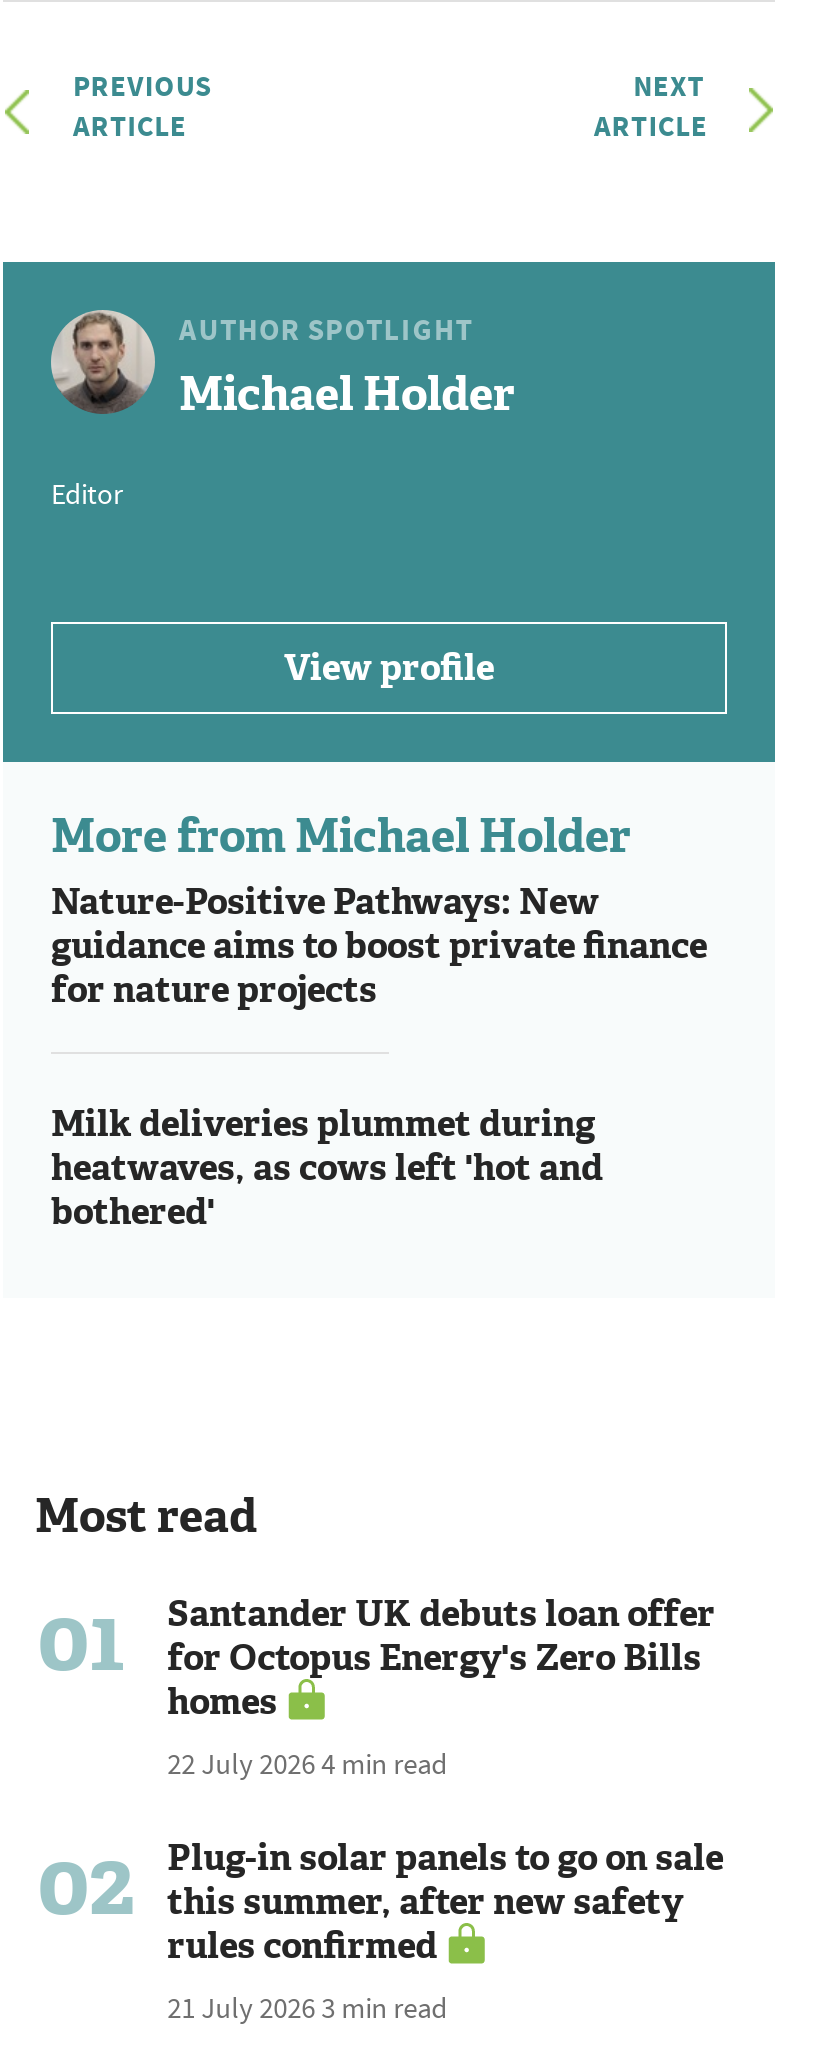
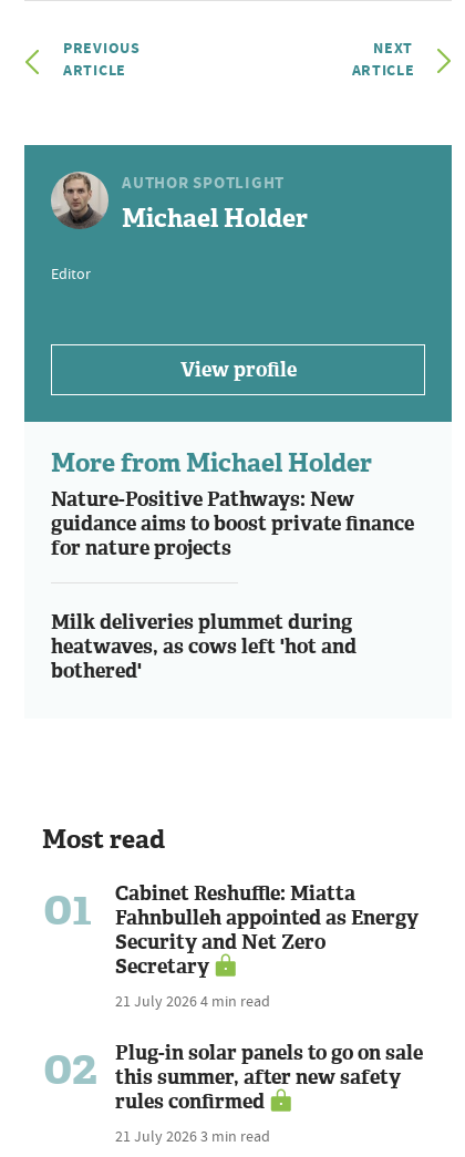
[167,1589,715,1781] Santander UK debuts loan offer | for Octopus Energy's Zero Bills | homes | 22 July 2026 4 min read -> [115,880,419,1010] Cabinet Reshuffle: Miatta | Fahnbulleh appointed as Energy | Security and Net Zero | Secretary | 21 July 2026 4 min read

